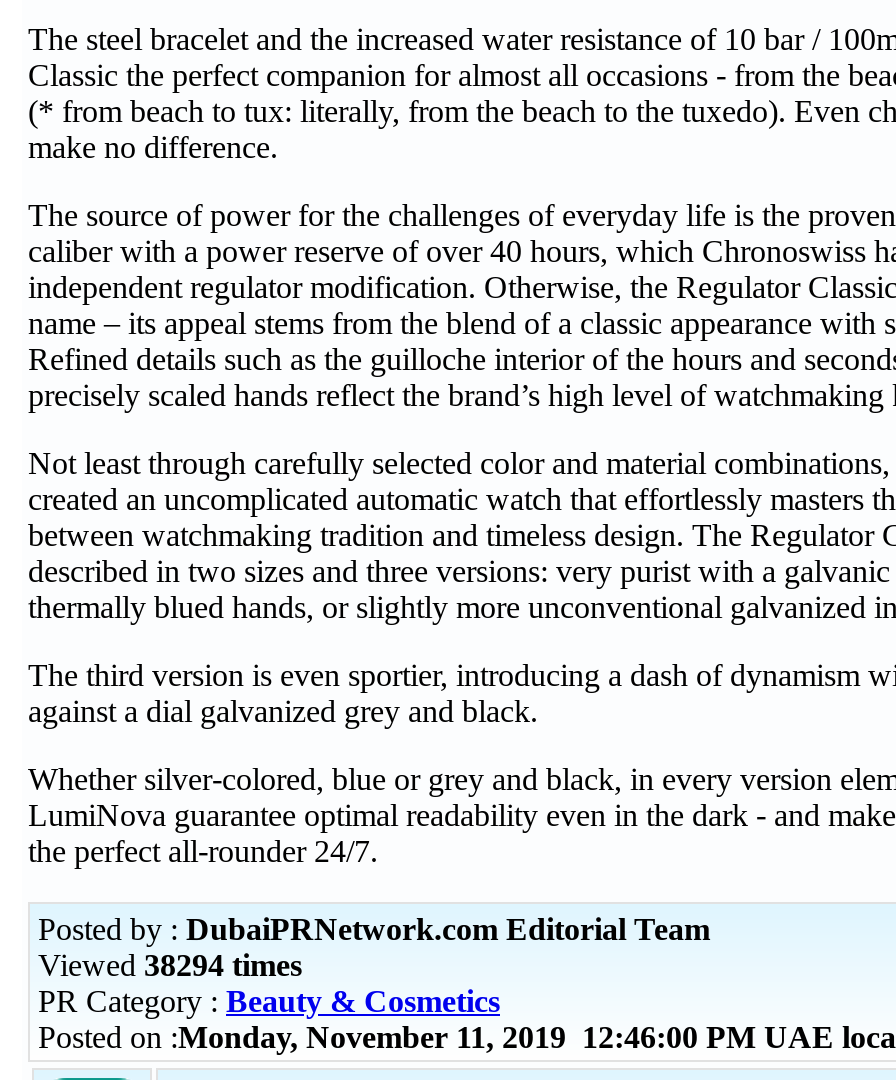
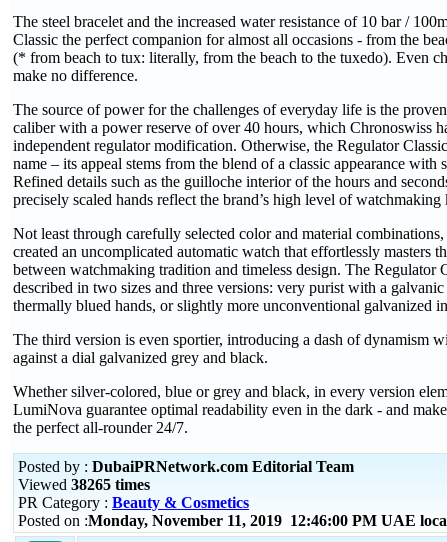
[38,948,302,982] Viewed 38294 times -> [18,476,150,493] Viewed 38265 times

